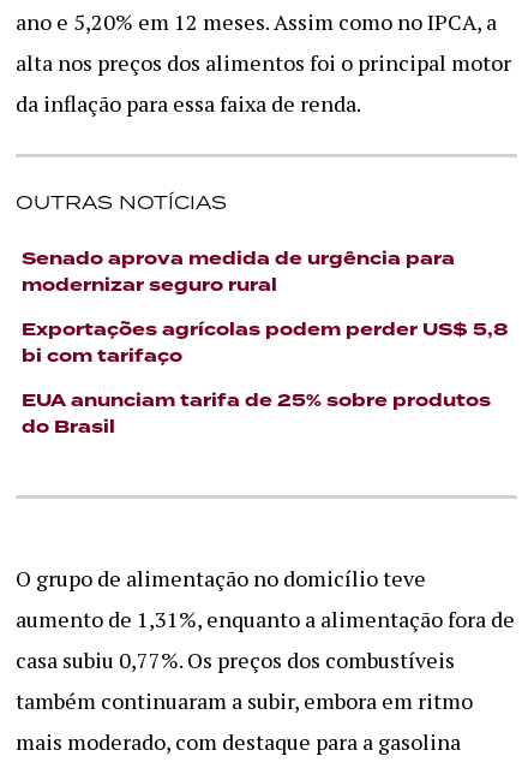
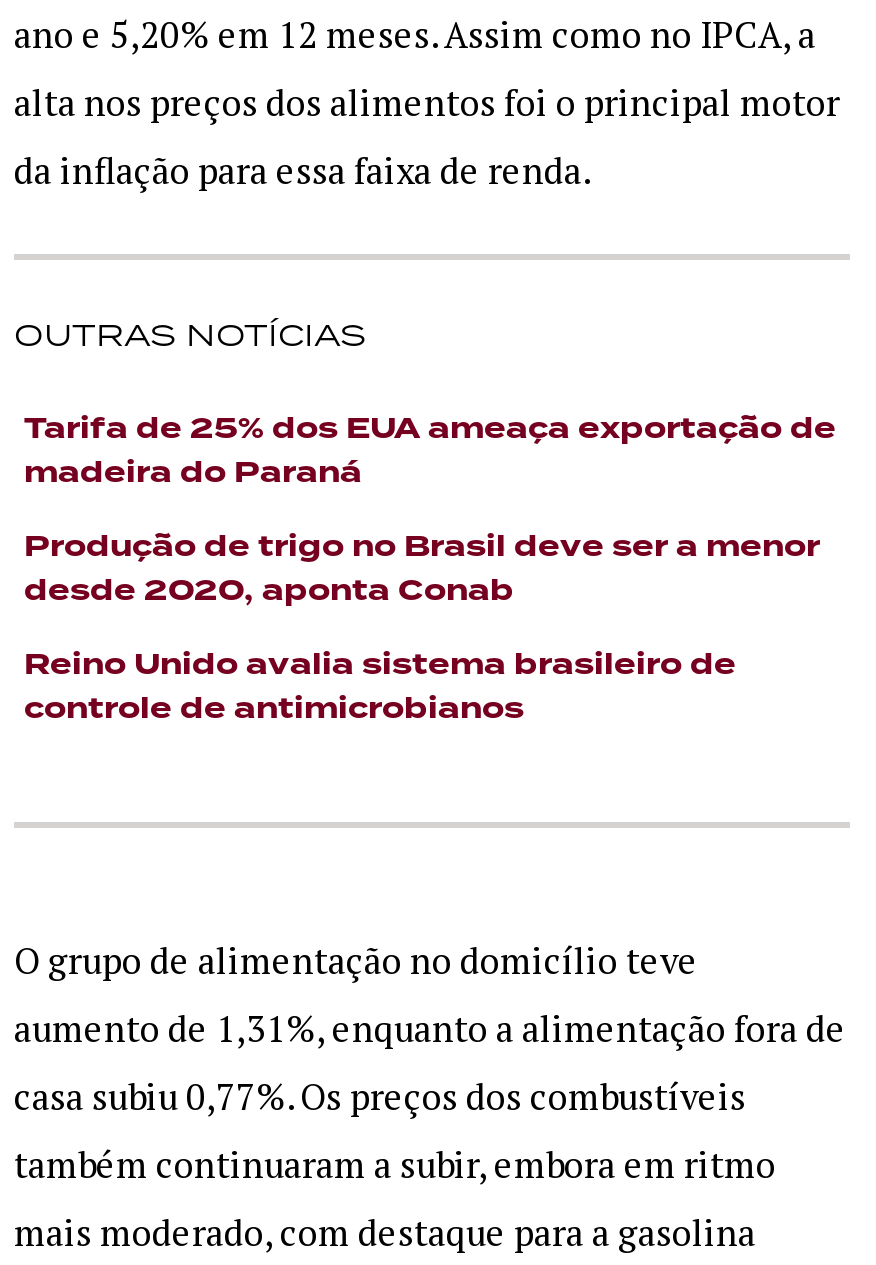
[22,246,455,298] Senado aprova medida de urgência para | modernizar seguro rural -> [24,408,836,494] Tarifa de 25% dos EUA ameaça exportação de | madeira do Paraná
[22,317,509,369] Exportações agrícolas podem perder US$ 5,8 | bi com tarifaço -> [24,526,820,612] Produção de trigo no Brasil deve ser a menor | desde 2020, aponta Conab
[22,388,491,440] EUA anunciam tarifa de 25% sobre produtos | do Brasil -> [24,644,736,730] Reino Unido avalia sistema brasileiro de | controle de antimicrobianos

